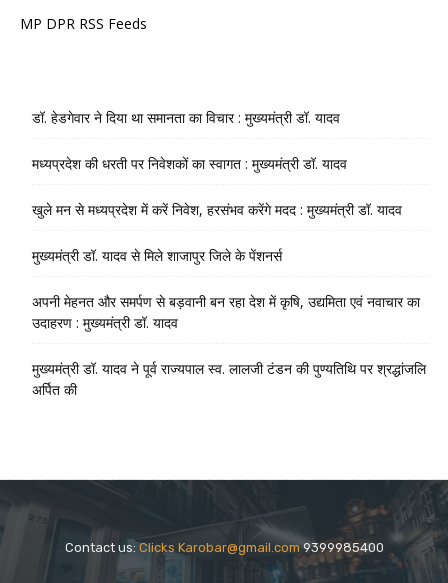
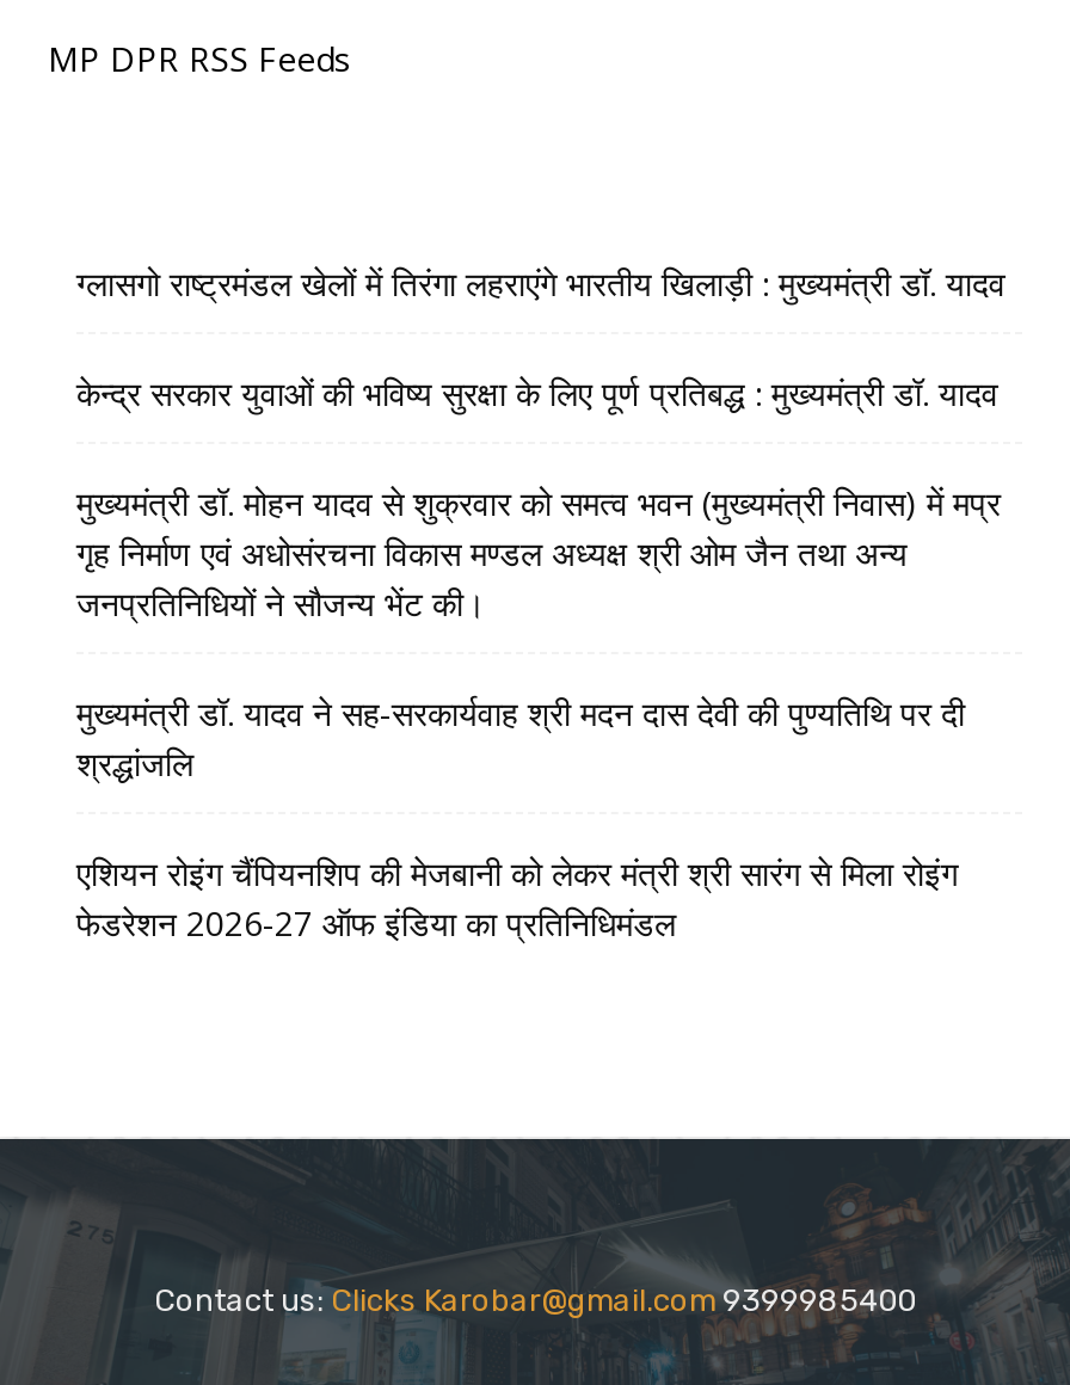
[32,108,426,399] डॉ. हेडगेवार ने दिया था समानता का विचार : मुख्यमंत्री डॉ. यादव | मध्यप्रदेश की धरती पर निवेशकों का स्वागत : मुख्यमंत्री डॉ. यादव | खुले मन से मध्यप्रदेश में करें निवेश, हरसंभव करेंगे मदद : मुख्यमंत्री डॉ. यादव | मुख्यमंत्री डॉ. यादव से मिले शाजापुर जिले के पेंशनर्स | अपनी मेहनत और समर्पण से बड़वानी बन रहा देश में कृषि, उद्यमिता एवं नवाचार का | उदाहरण : मुख्यमंत्री डॉ. यादव | मुख्यमंत्री डॉ. यादव ने पूर्व राज्यपाल स्व. लालजी टंडन की पुण्यतिथि पर श्रद्धांजलि | अर्पित की -> [76,261,1006,946] ग्लासगो राष्ट्रमंडल खेलों में तिरंगा लहराएंगे भारतीय खिलाड़ी : मुख्यमंत्री डॉ. यादव | केन्द्र सरकार युवाओं की भविष्य सुरक्षा के लिए पूर्ण प्रतिबद्ध : मुख्यमंत्री डॉ. यादव | मुख्यमंत्री डॉ. मोहन यादव से शुक्रवार को समत्व भवन (मुख्यमंत्री निवास) में मप्र | गृह निर्माण एवं अधोसंरचना विकास मण्डल अध्यक्ष श्री ओम जैन तथा अन्य | जनप्रतिनिधियों ने सौजन्य भेंट की। | मुख्यमंत्री डॉ. यादव ने सह-सरकार्यवाह श्री मदन दास देवी की पुण्यतिथि पर दी | श्रद्धांजलि | एशियन रोइंग चैंपियनशिप की मेजबानी को लेकर मंत्री श्री सारंग से मिला रोइंग | फेडरेशन 2026-27 ऑफ इंडिया का प्रतिनिधिमंडल

